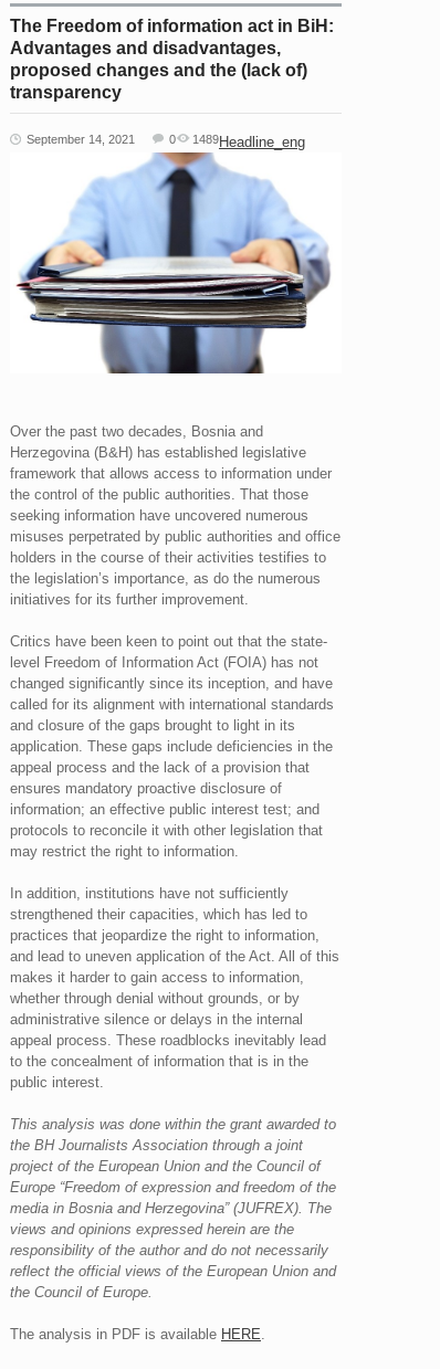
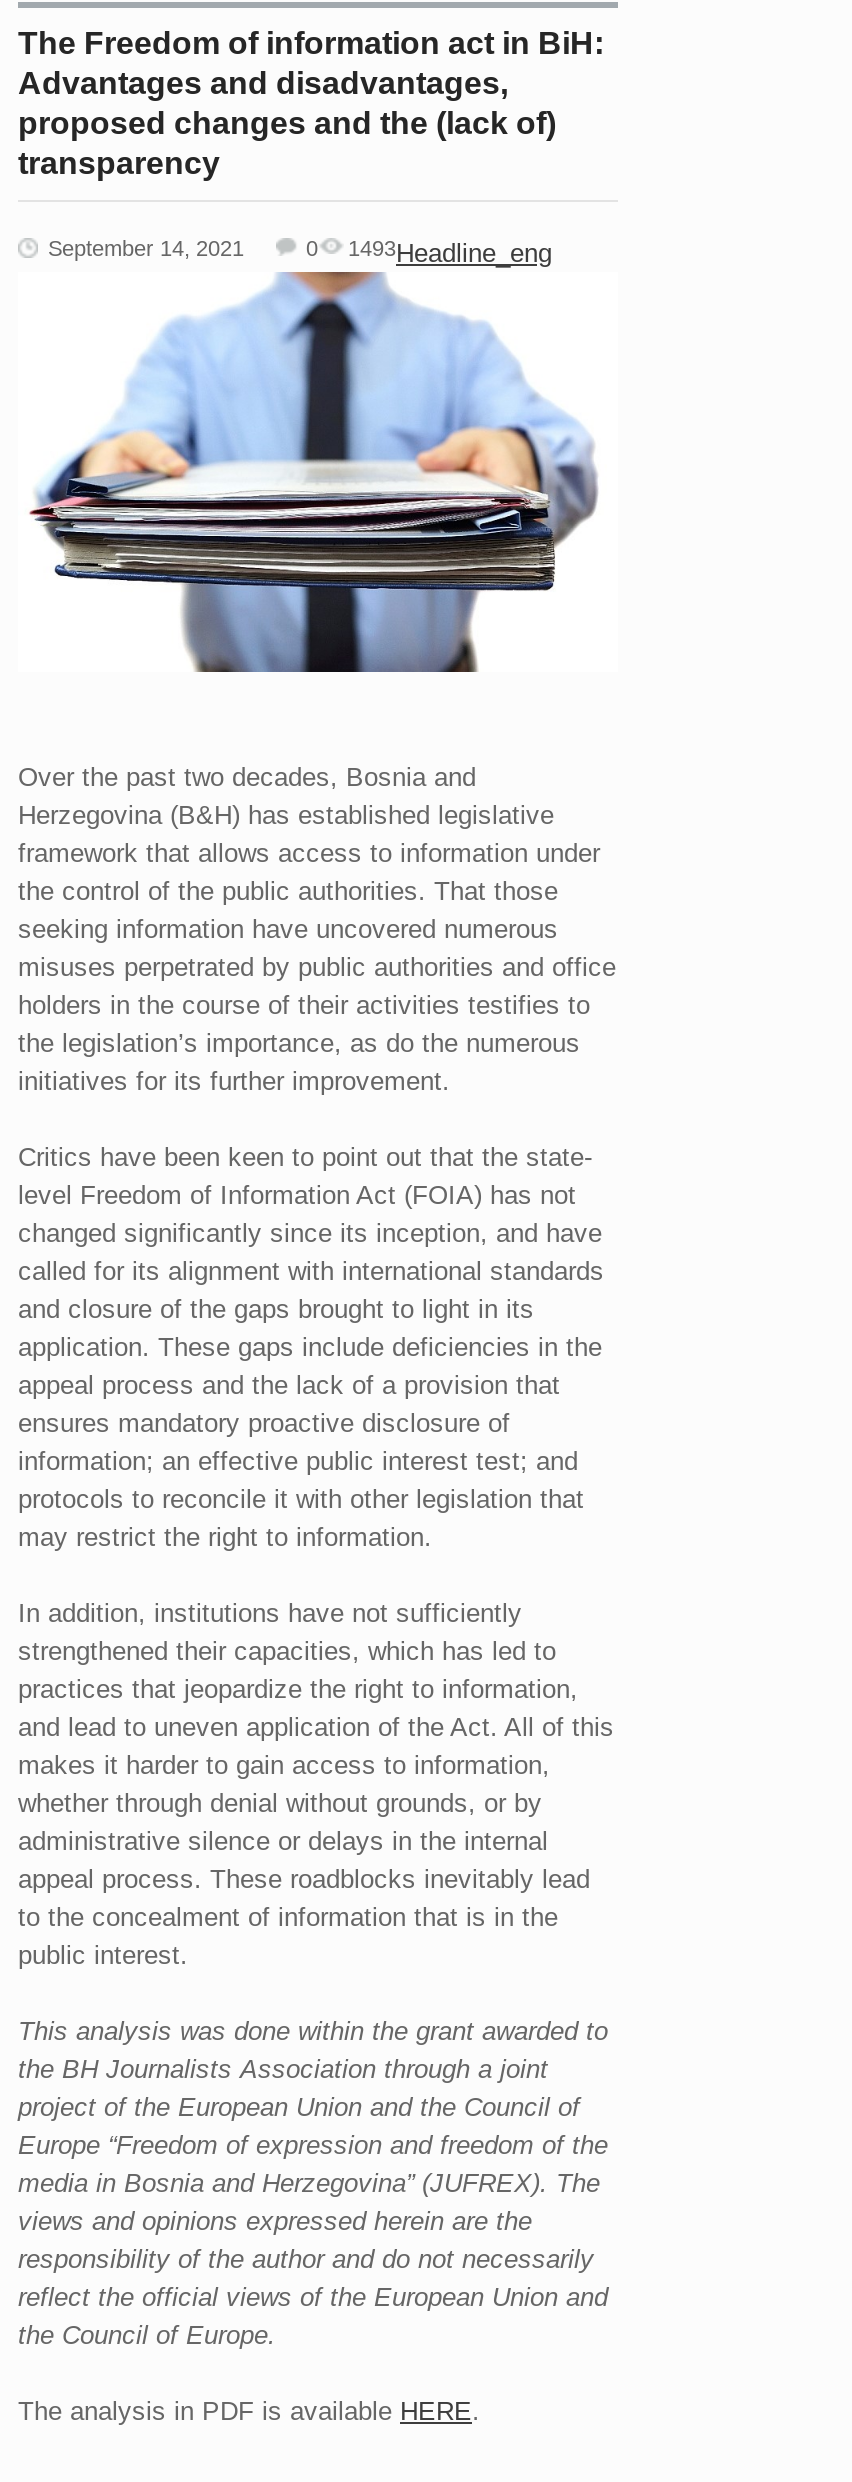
[169,133,305,150] 0 1489 Headline_eng -> [306,236,552,268] 0 1493 Headline_eng

